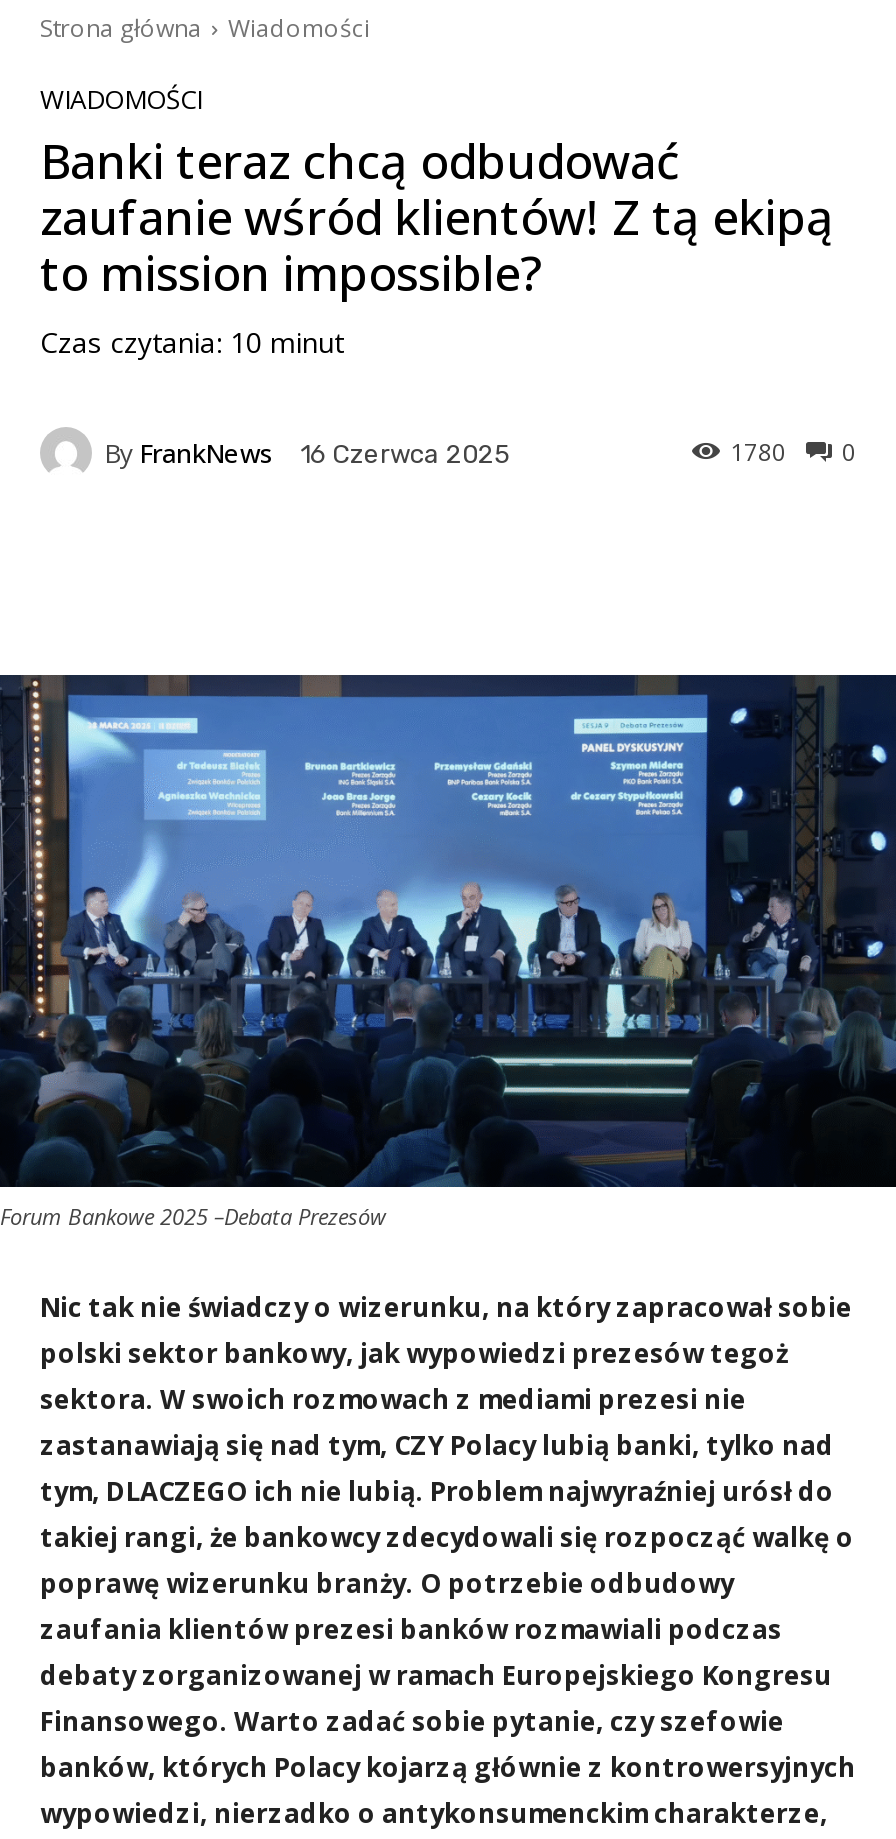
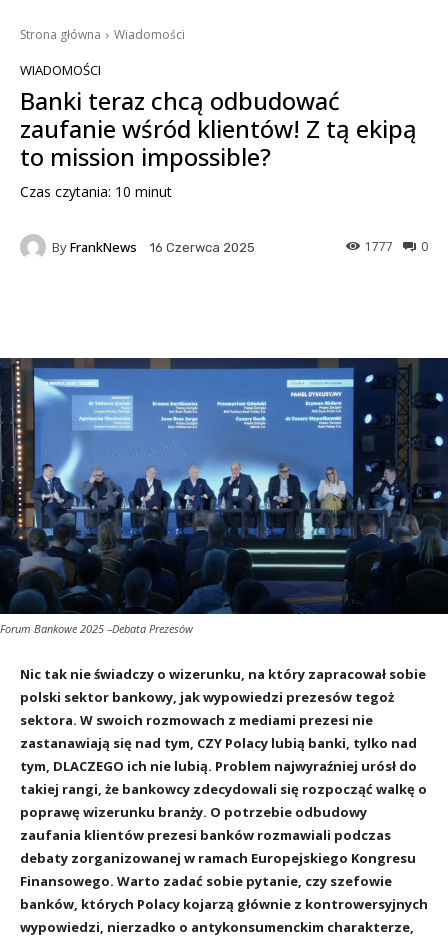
[730,435,856,469] 1780 0 -> [365,238,428,255] 1777 0

